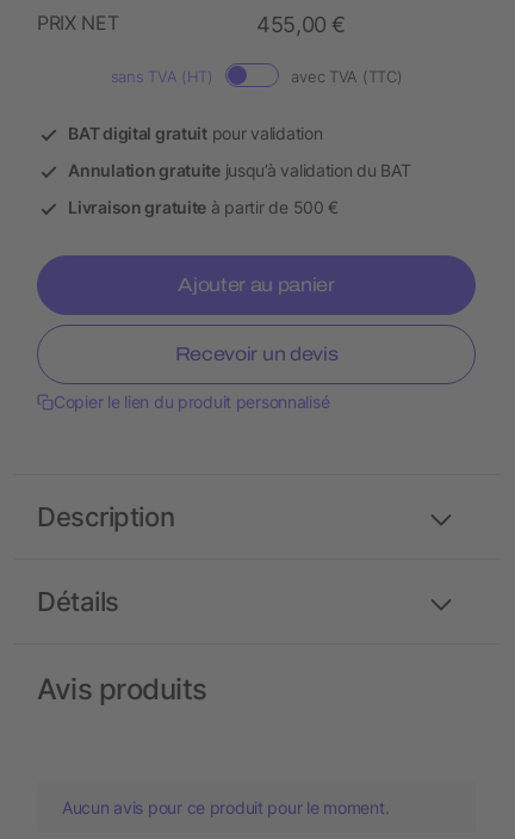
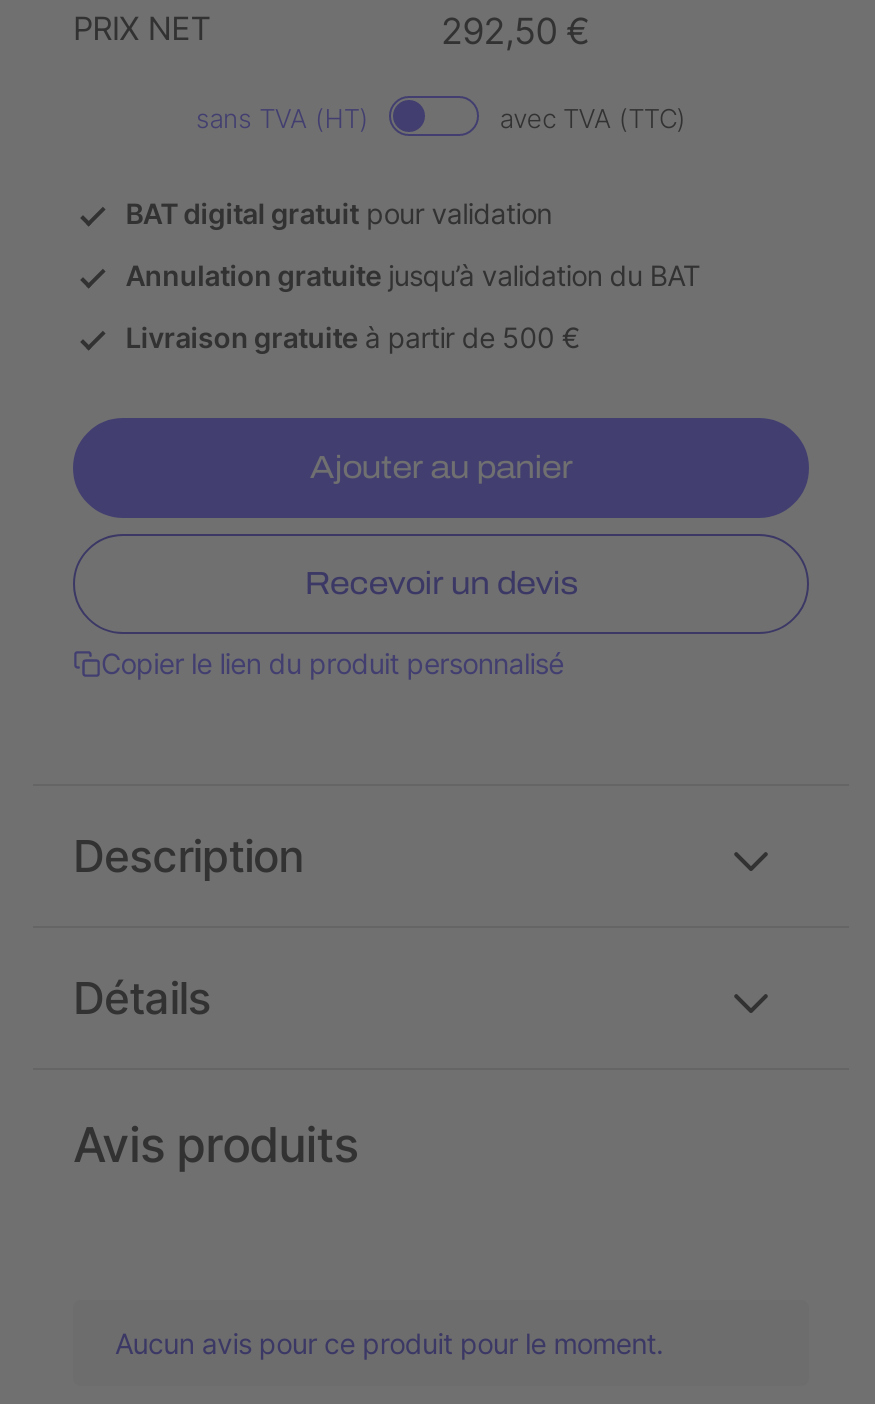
[256,12,346,37] 455,00 € -> [441,11,589,53] 292,50 €

